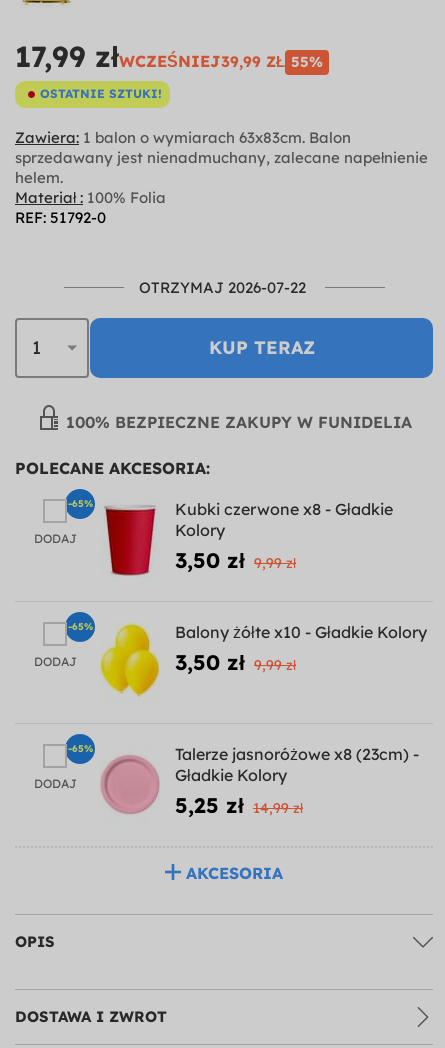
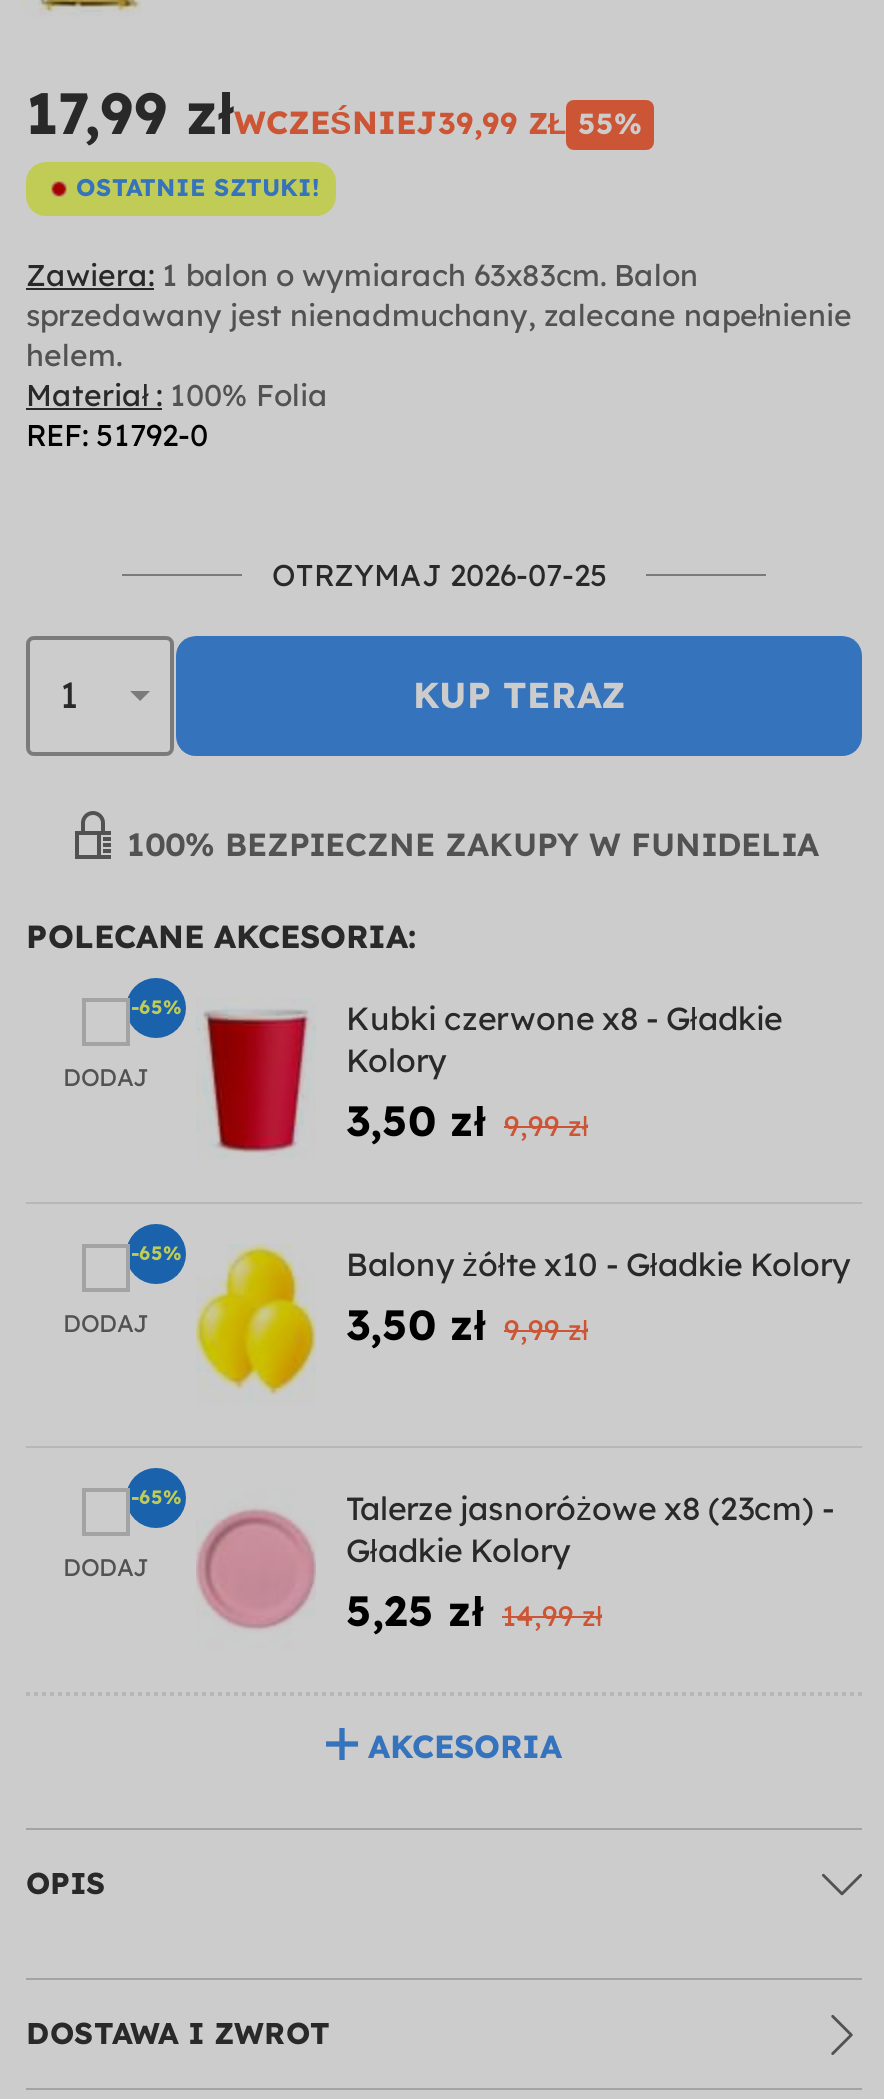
[138,278,305,297] OTRZYMAJ 2026-07-22 -> [272,555,608,593] OTRZYMAJ 2026-07-25

